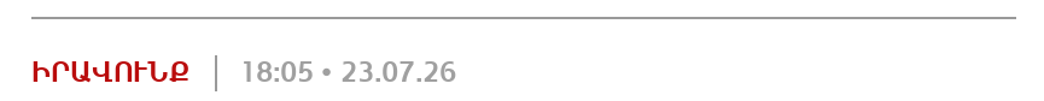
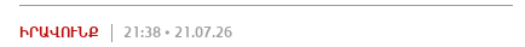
[31,56,456,89] ԻՐԱՎՈՒՆՔ 18:05 • 23.07.26 -> [19,24,232,41] ԻՐԱՎՈՒՆՔ 21:38 • 21.07.26

